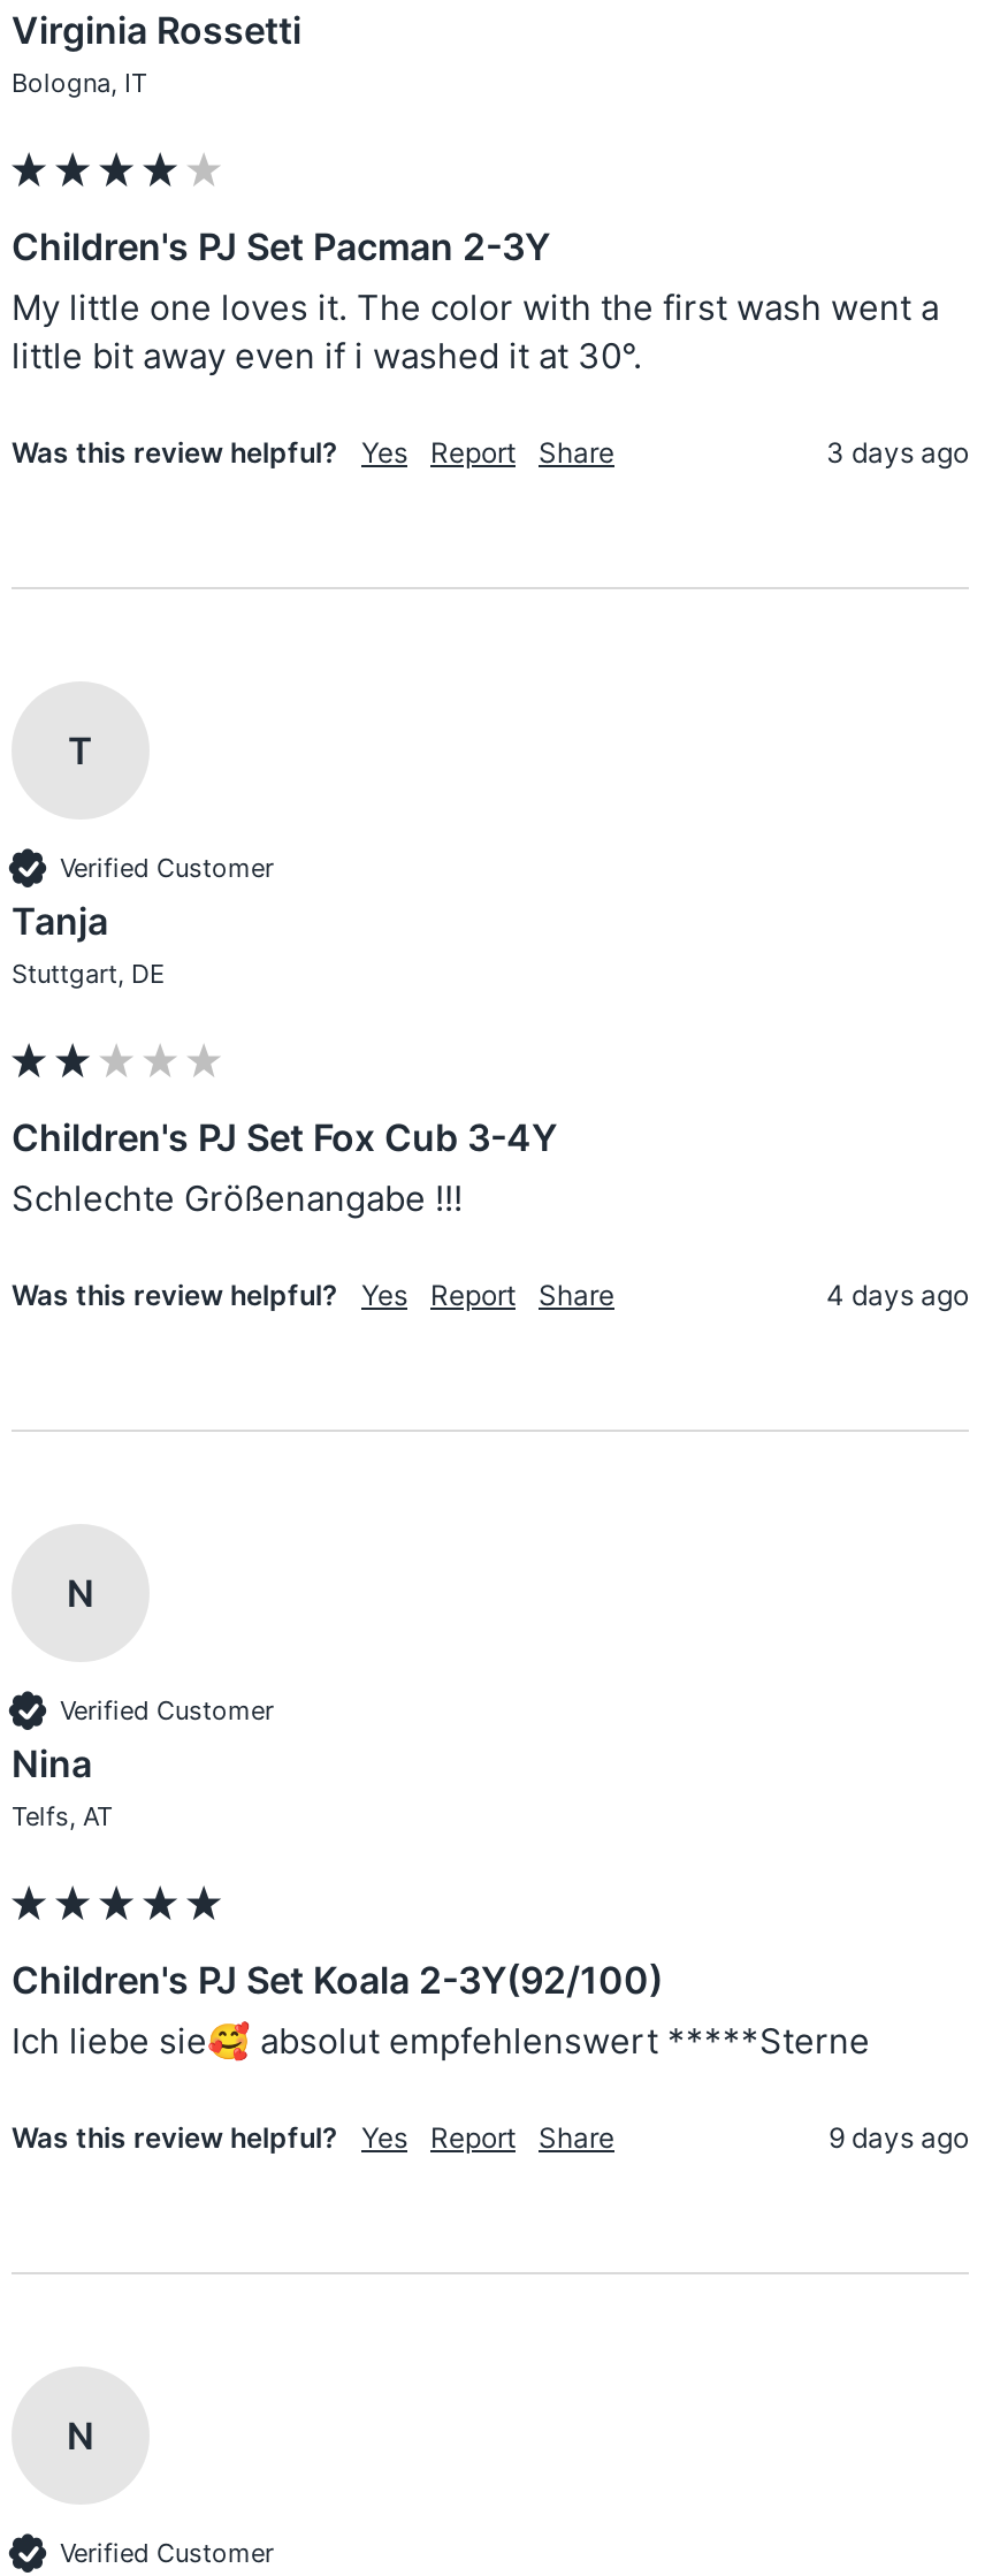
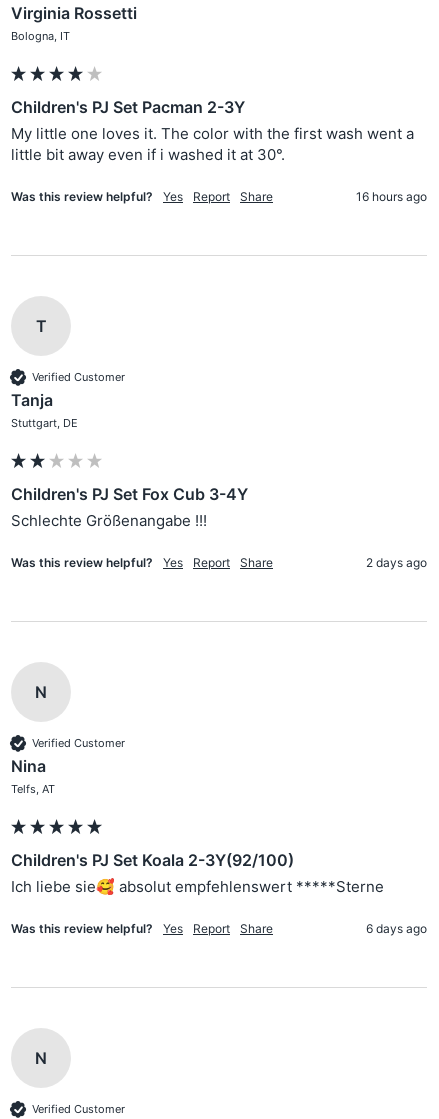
[826,435,969,470] 3 days ago -> [356,189,427,204] 16 hours ago
[826,1278,969,1312] 4 days ago -> [366,555,427,570] 2 days ago
[829,2120,969,2155] 9 days ago -> [366,921,427,936] 6 days ago

